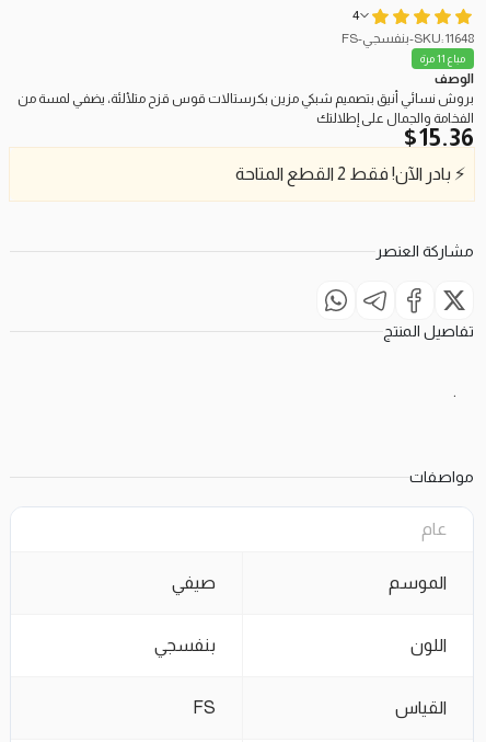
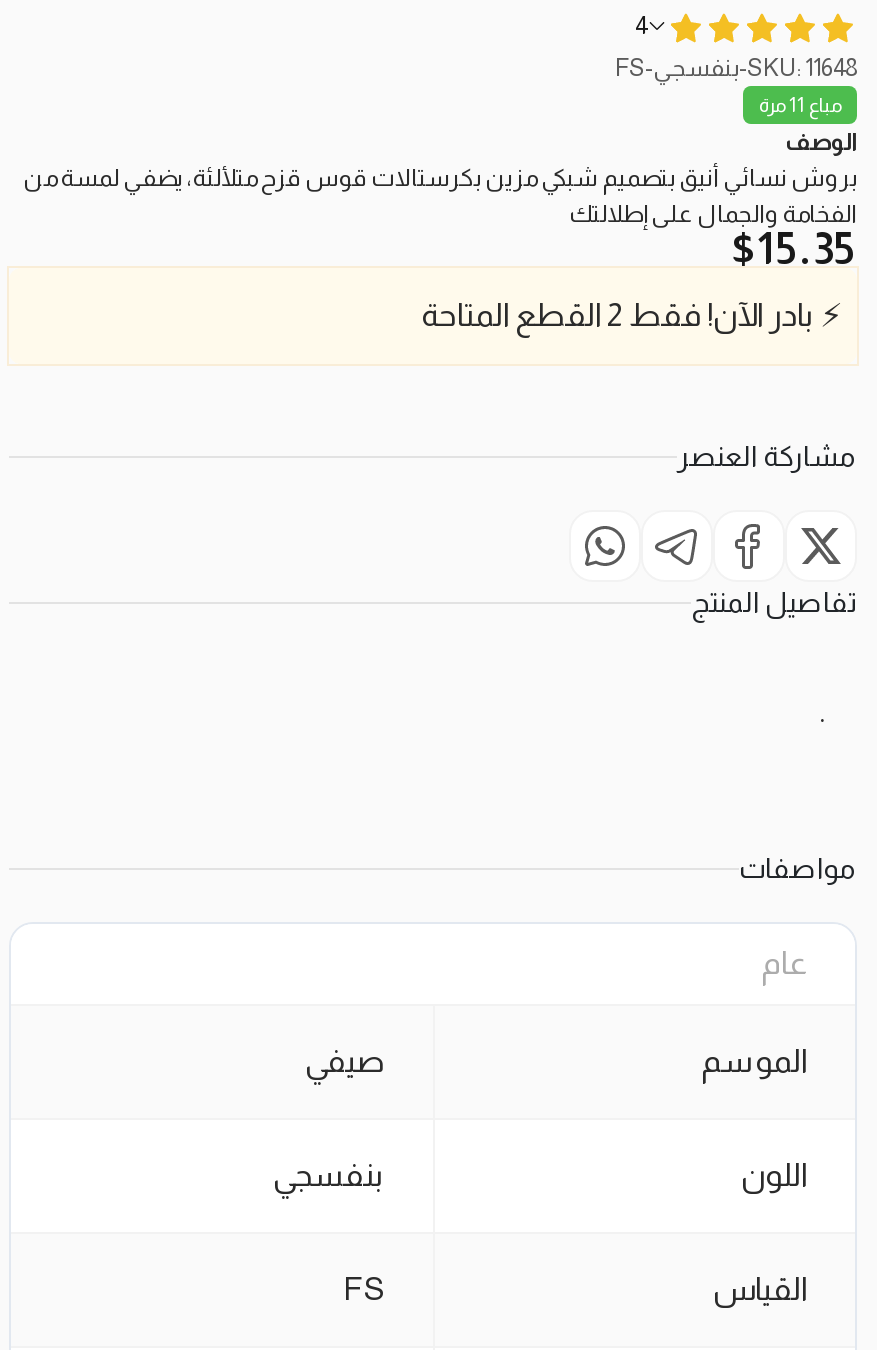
[418,124,474,151] 15.36 -> [757,224,857,274] 15.35

